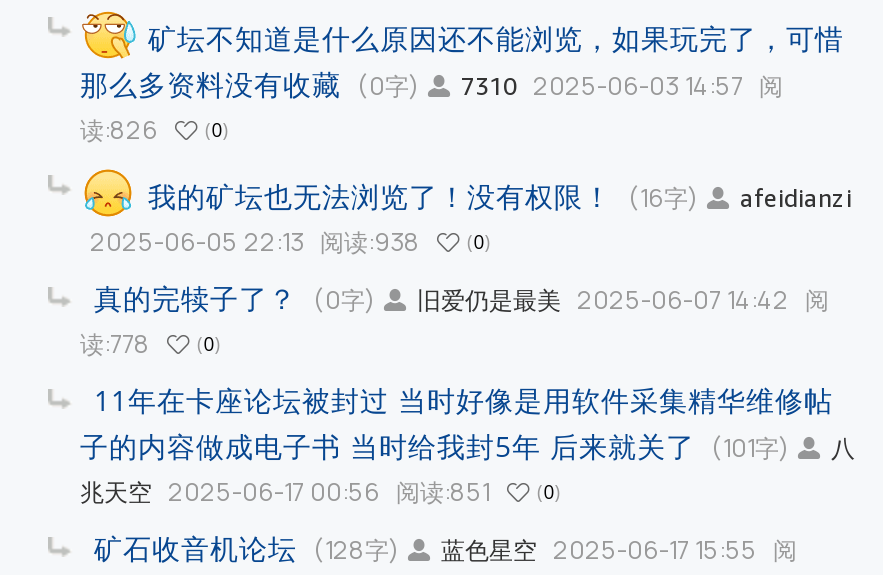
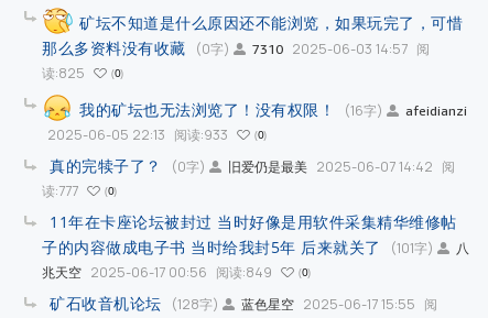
[80,113,223,147] 读:826 0 -> [42,64,120,83] 读:825 0
[90,225,485,259] 2025-06-05 22:13 阅读:938 0 -> [47,125,264,144] 2025-06-05 22:13 阅读:933 0
[80,327,215,361] 读:778 0 -> [42,182,114,200] 读:777 0
[80,475,555,509] 兆天空 2025-06-17 00:56 阅读:851 0 -> [42,263,308,282] 兆天空 2025-06-17 00:56 阅读:849 0

